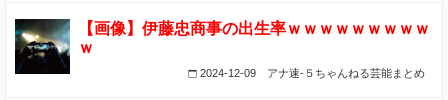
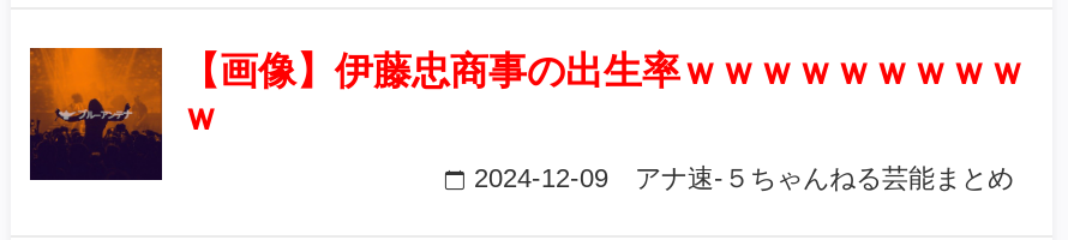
[14,18,71,72] [image] -> [28,46,164,178] [image]

